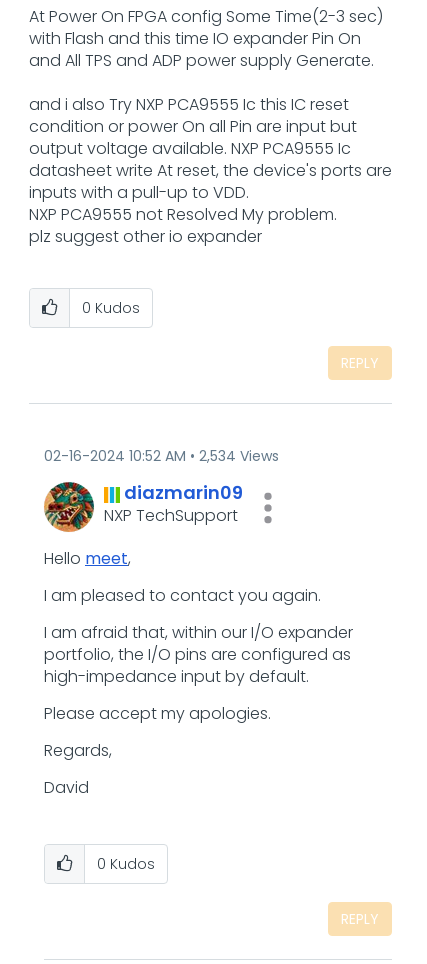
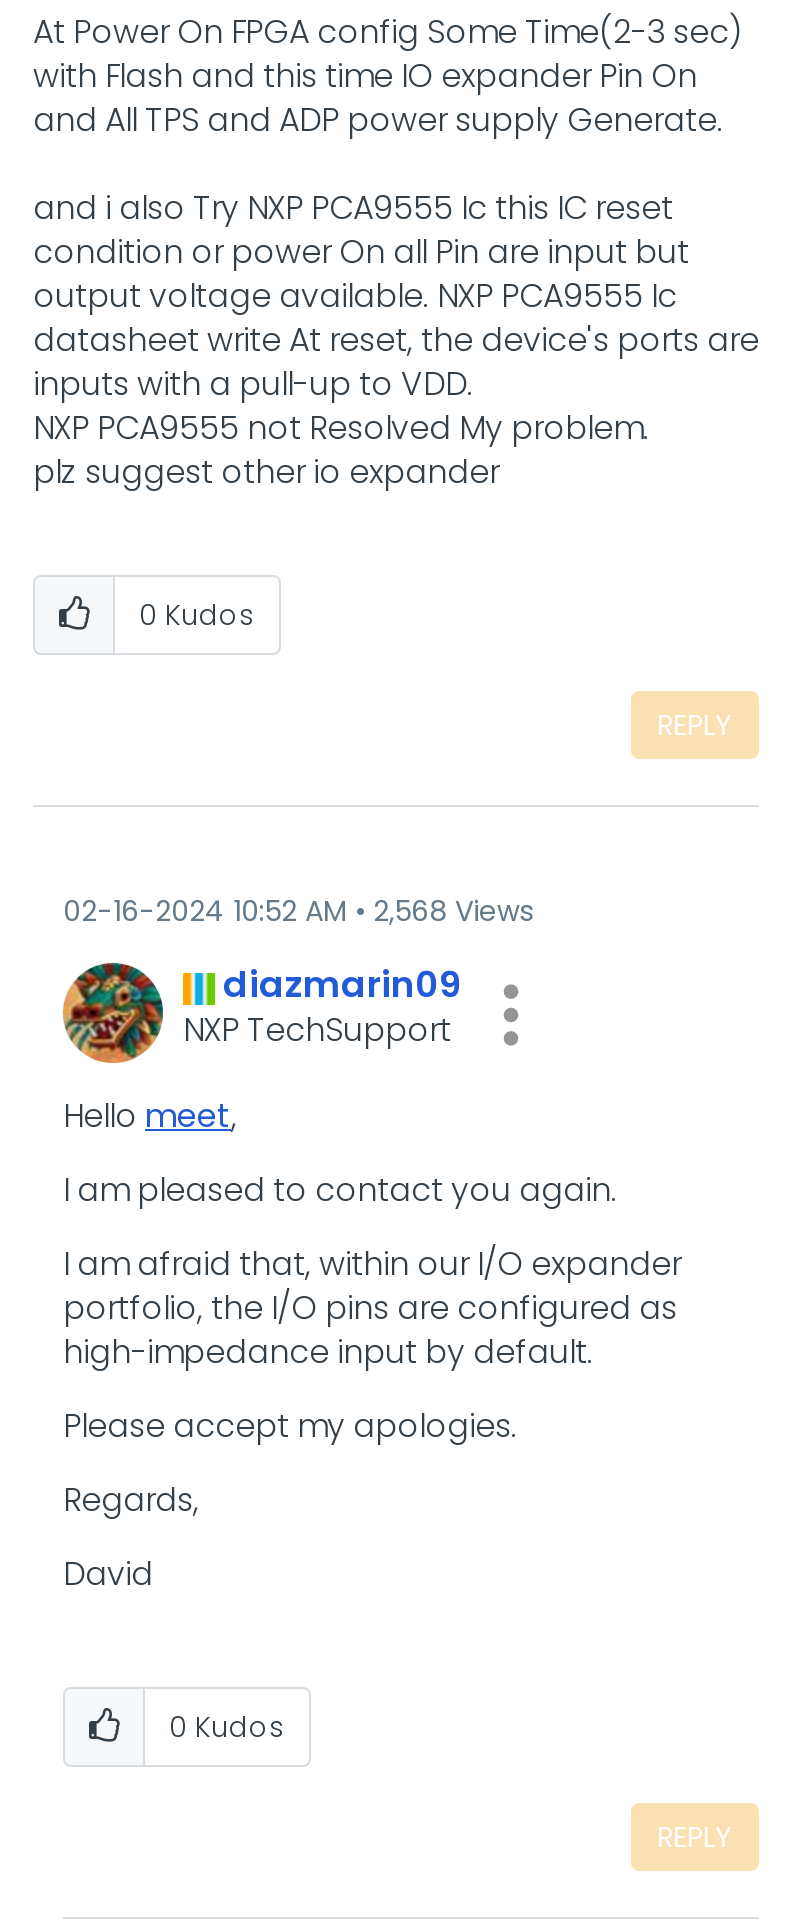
[44,446,279,466] 02-16-2024 10:52 AM 2,534 Views -> [63,891,533,931] 02-16-2024 10:52 AM 2,568 Views

